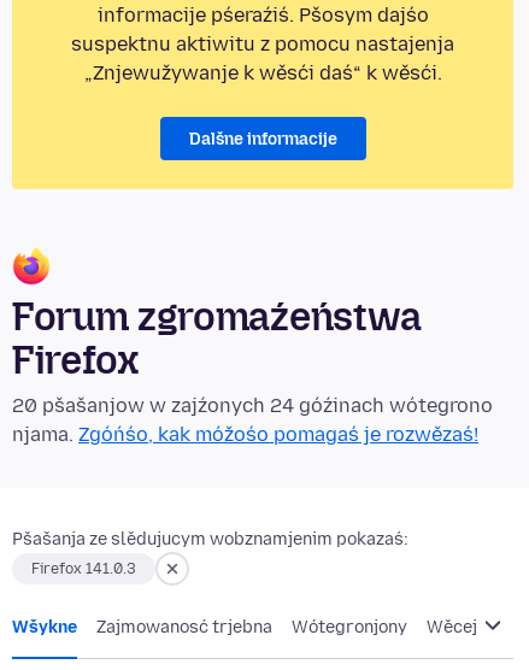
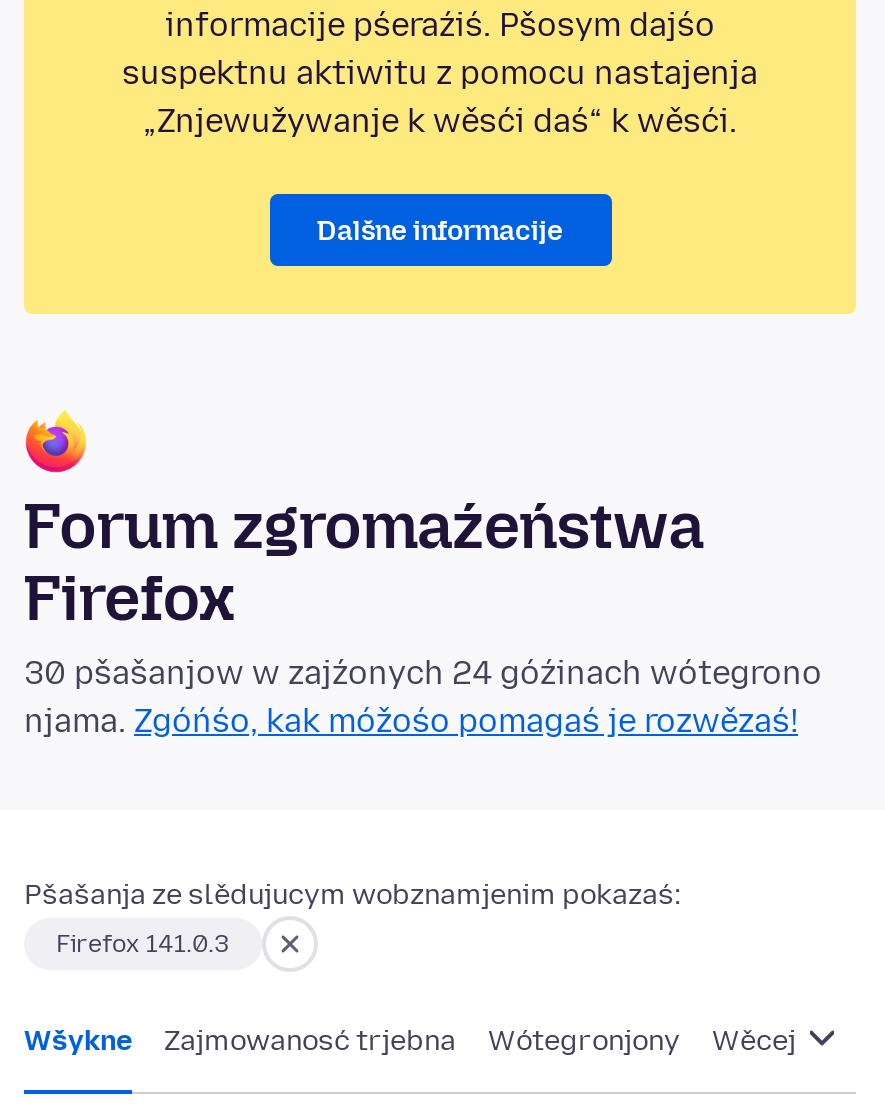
[12,395,493,418] 20 pšašanjow w zajźonych 24 góźinach wótegrono -> [24,655,822,693] 30 pšašanjow w zajźonych 24 góźinach wótegrono

